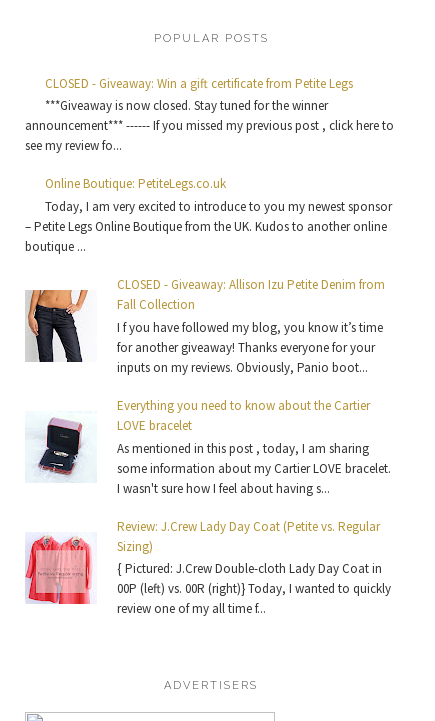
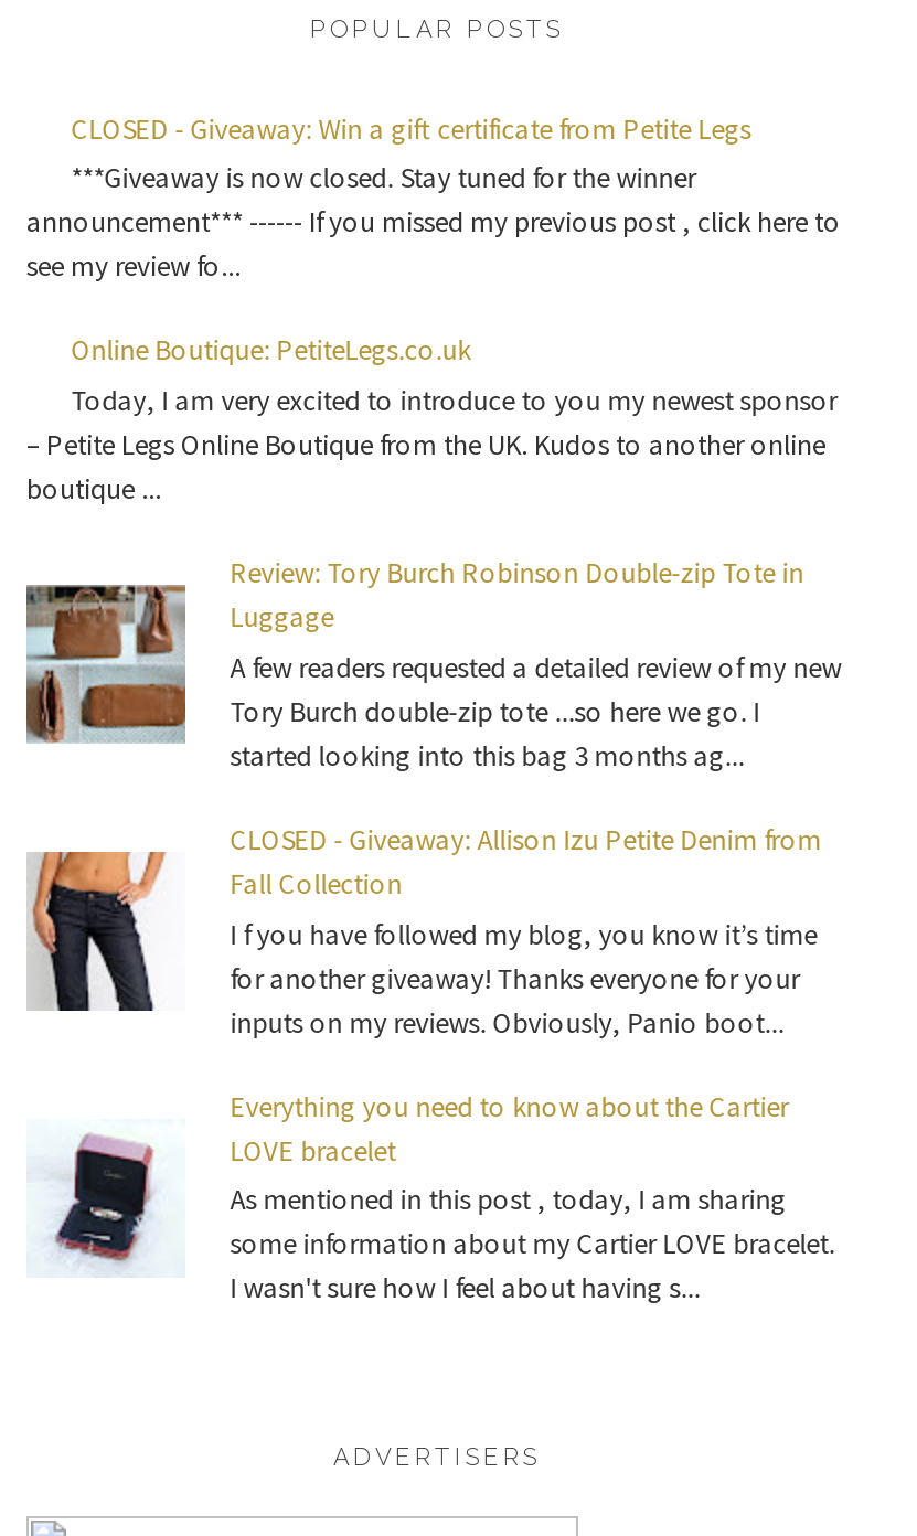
none -> [26,554,841,774] [image] | Review: Tory Burch Robinson Double-zip Tote in | Luggage | A few readers requested a detailed review of my new | Tory Burch double-zip tote ...so here we go. I | started looking into this bag 3 months ag...
moved [24,276,391,497] -> [24,821,835,1307]: [image] | CLOSED - Giveaway: Allison Izu Petite Denim from | Fall Collection | ... | some information about my Cartier LOVE bracelet. | I wasn't sure how I feel about having s...
[25,518,391,617] [image] | Review: J.Crew Lady Day Coat (Petite vs. Regular | Sizing) | { Pictured: J.Crew Double-cloth Lady Day Coat in | 00P (left) vs. 00R (right)} Today, I wanted to quickly | review one of my all time f... -> none

